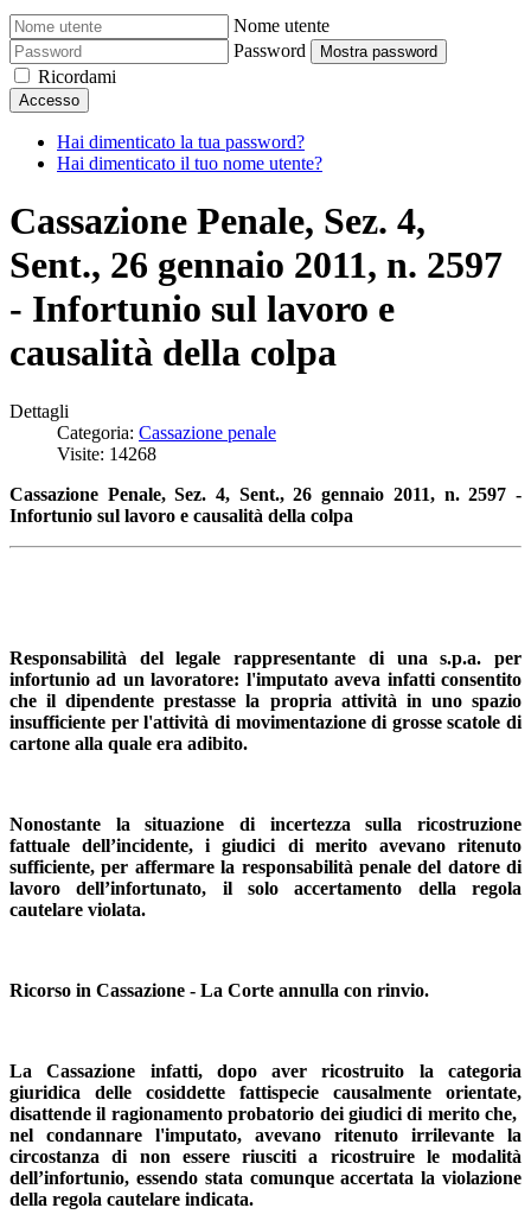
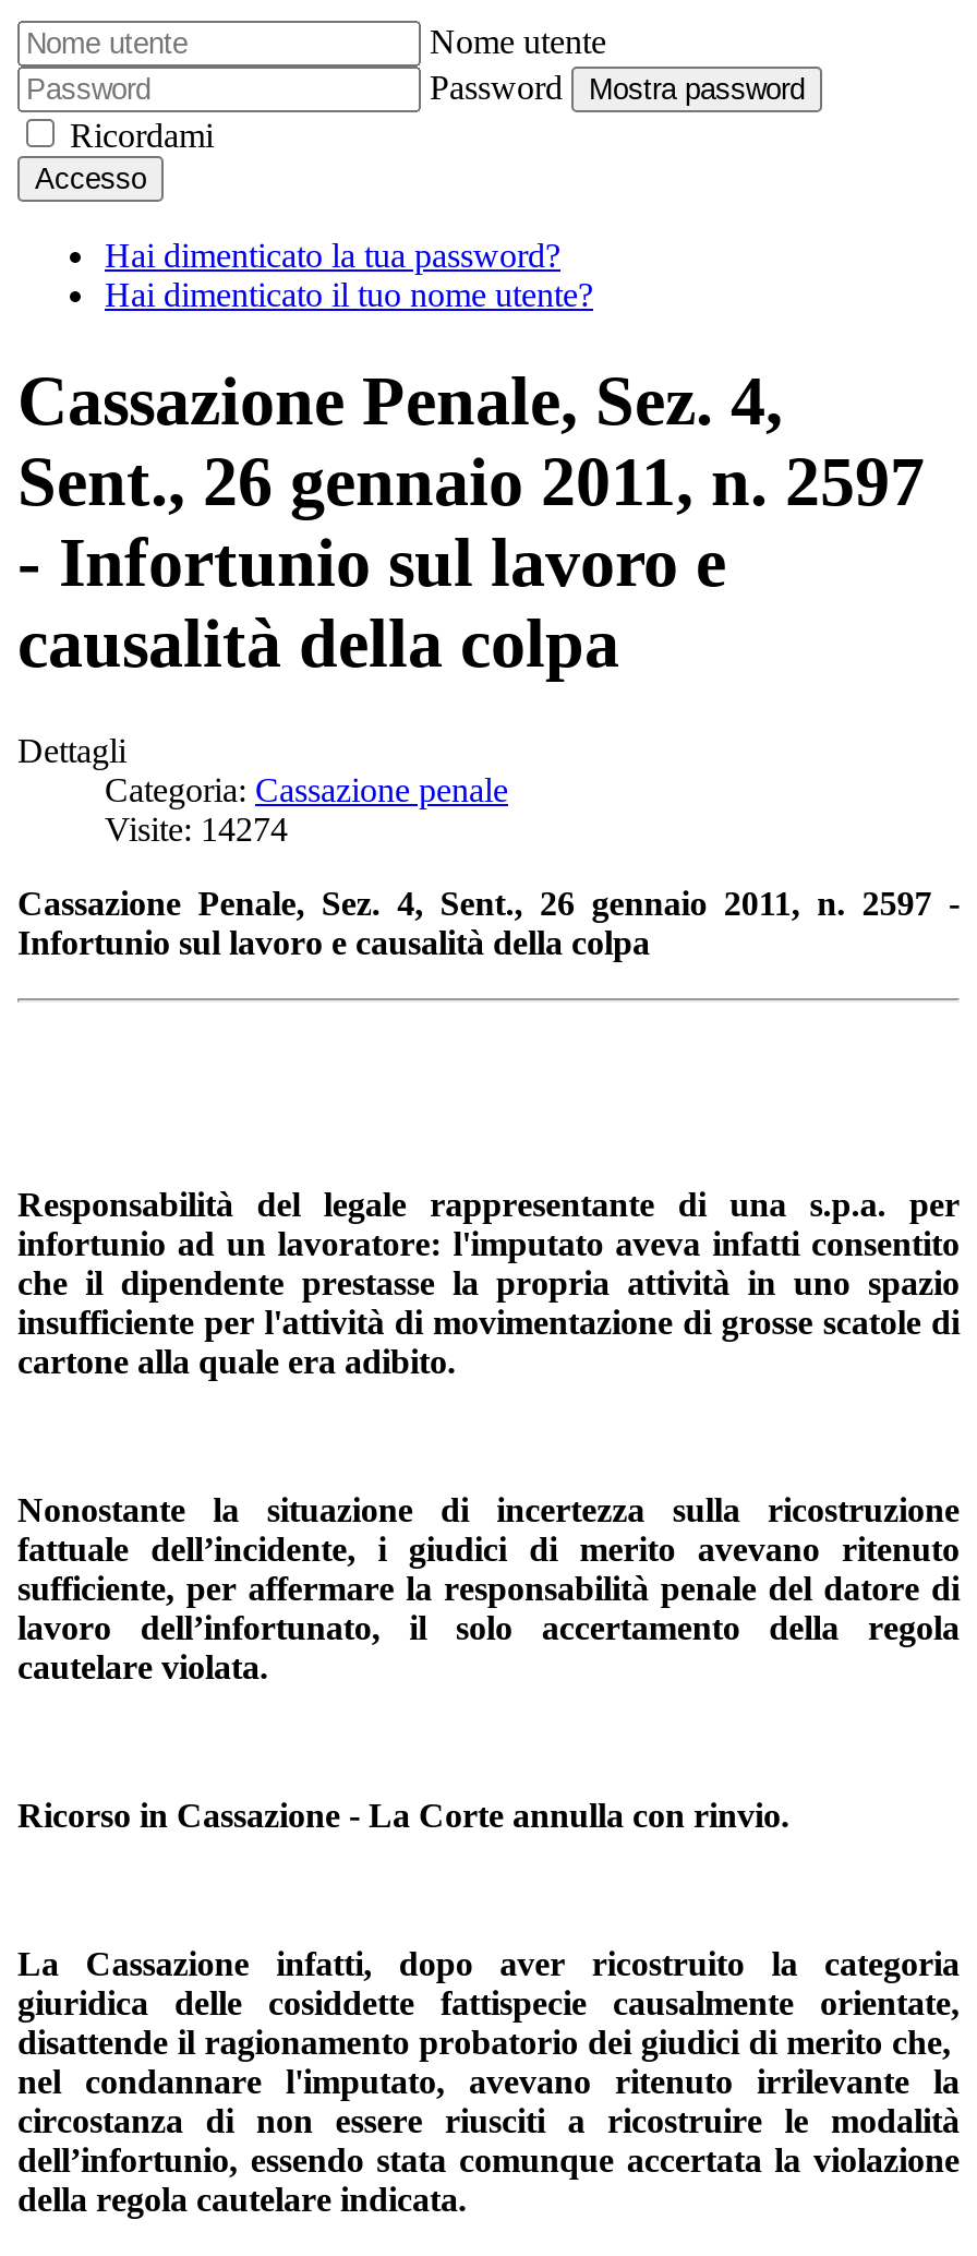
[57,443,156,464] Visite: 14268 -> [105,810,288,847] Visite: 14274

